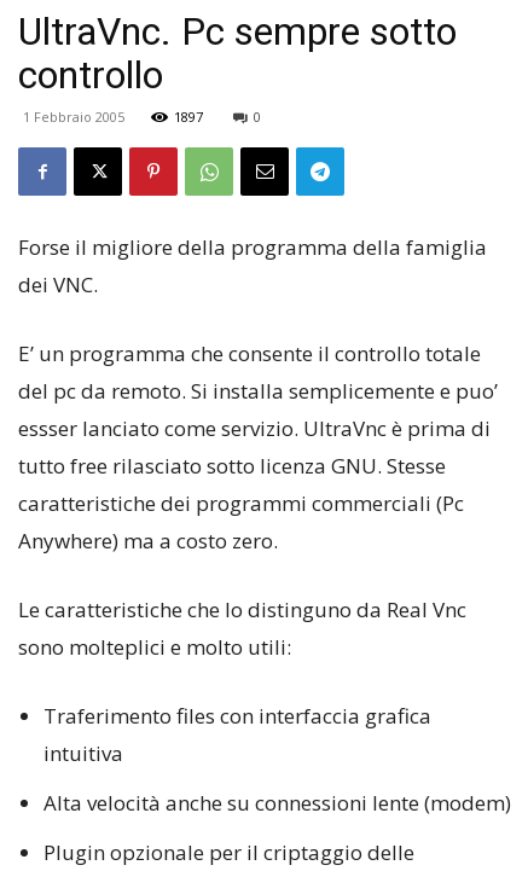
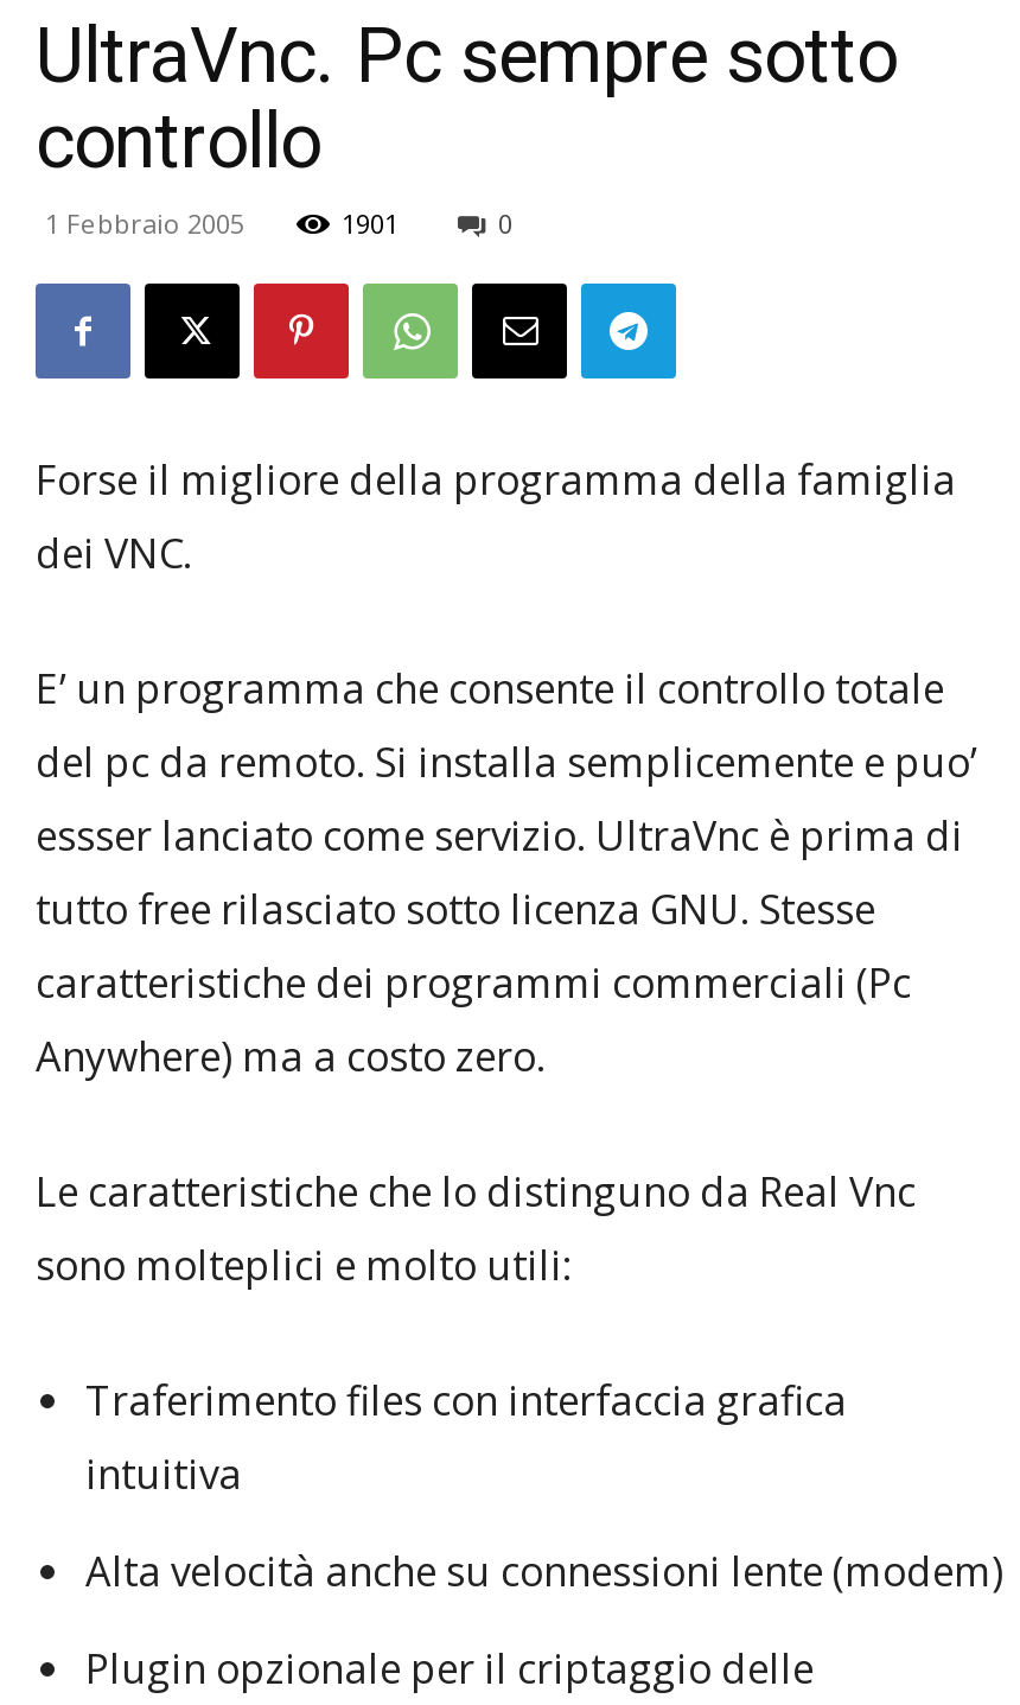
[174,108,203,126] 1897 -> [342,205,399,241] 1901

